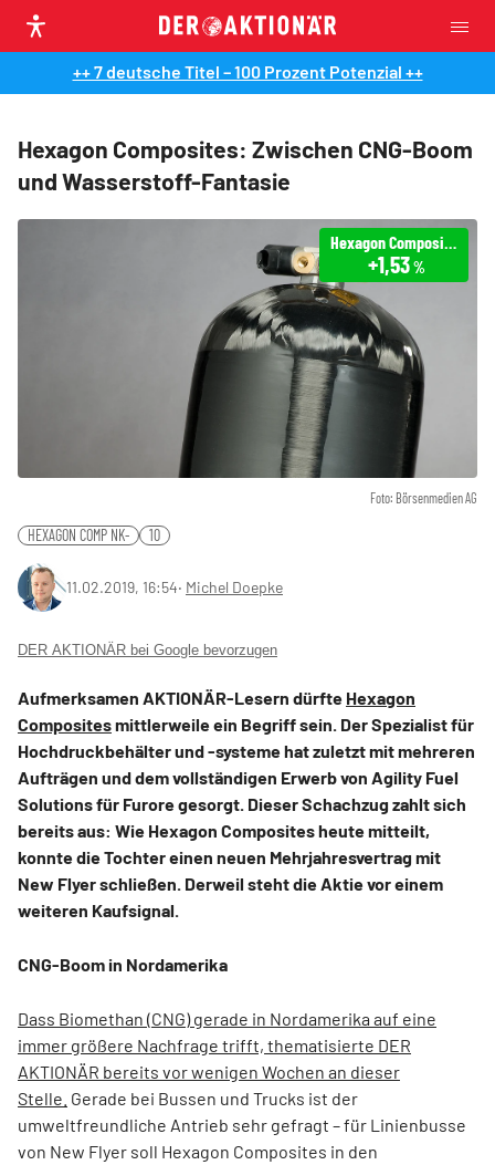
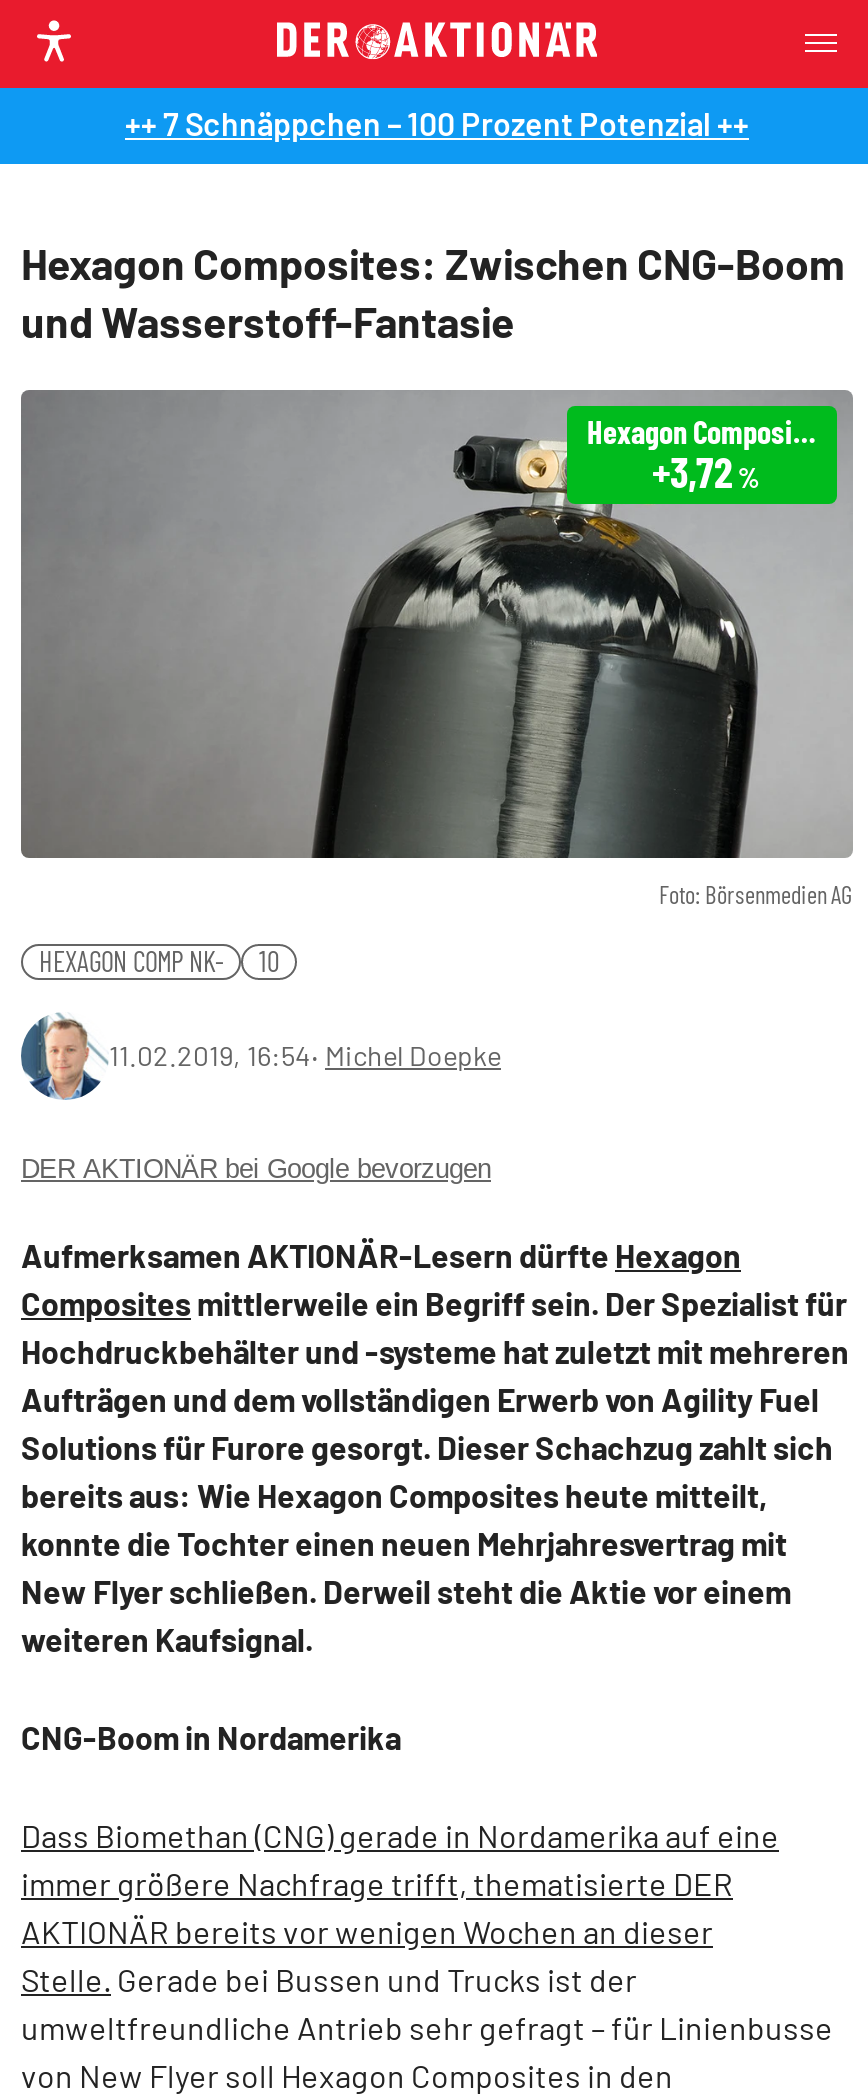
[72,61,423,82] ++ 7 deutsche Titel – 100 Prozent Potenzial ++ -> [125,104,749,142] ++ 7 Schnäppchen – 100 Prozent Potenzial ++
[367,250,425,278] +1,53 % -> [652,446,760,496] +3,72 %

